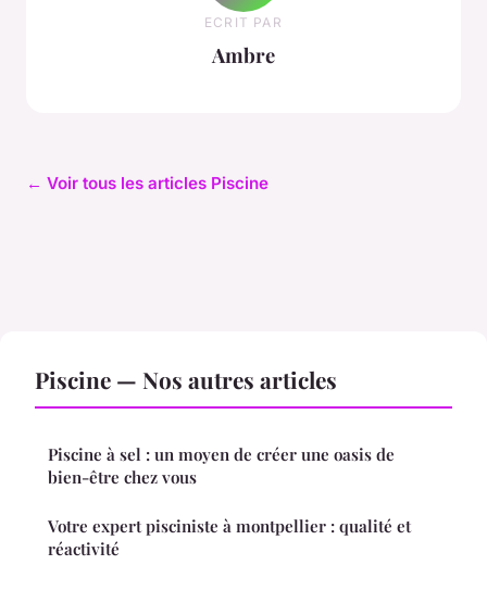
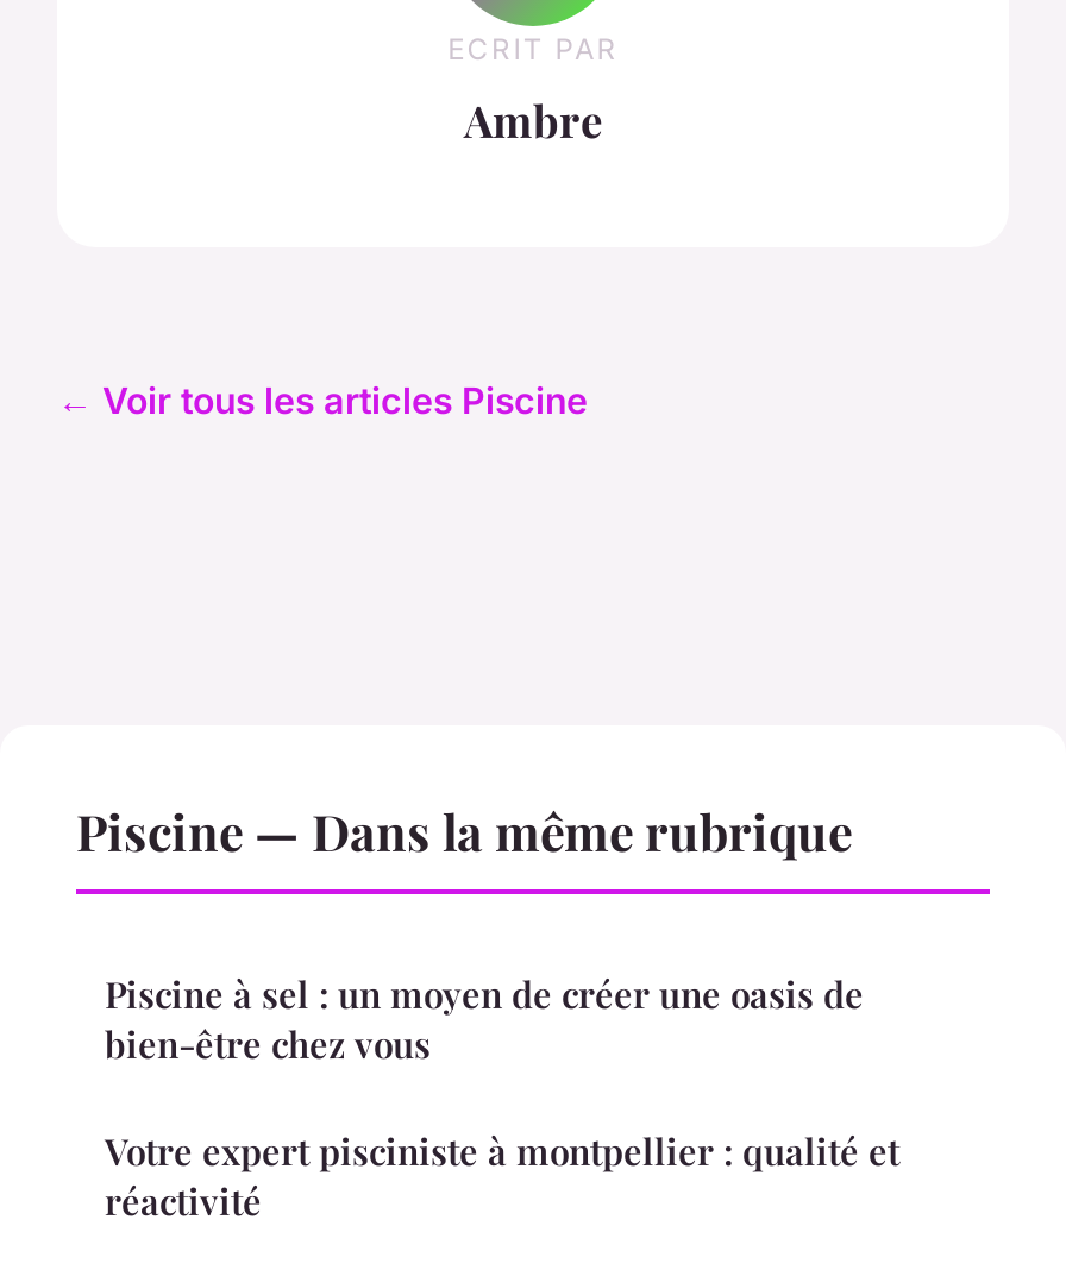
[35,364,337,395] Piscine — Nos autres articles -> [76,797,852,864] Piscine — Dans la même rubrique

